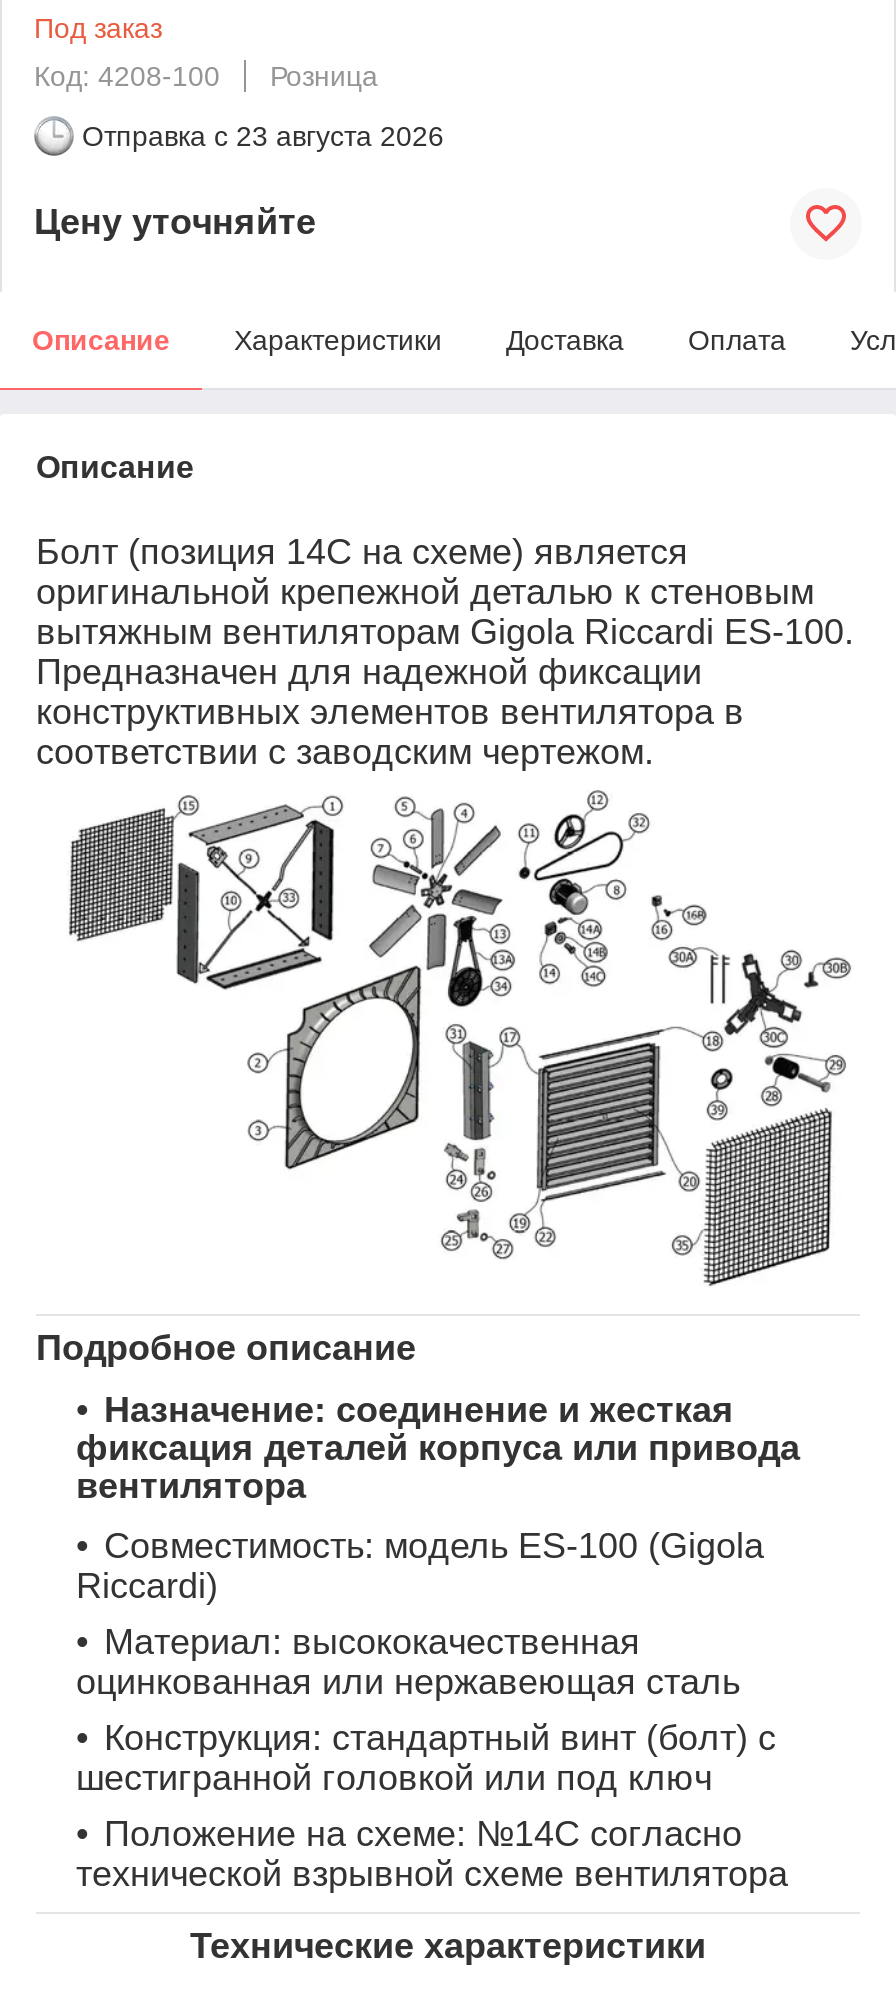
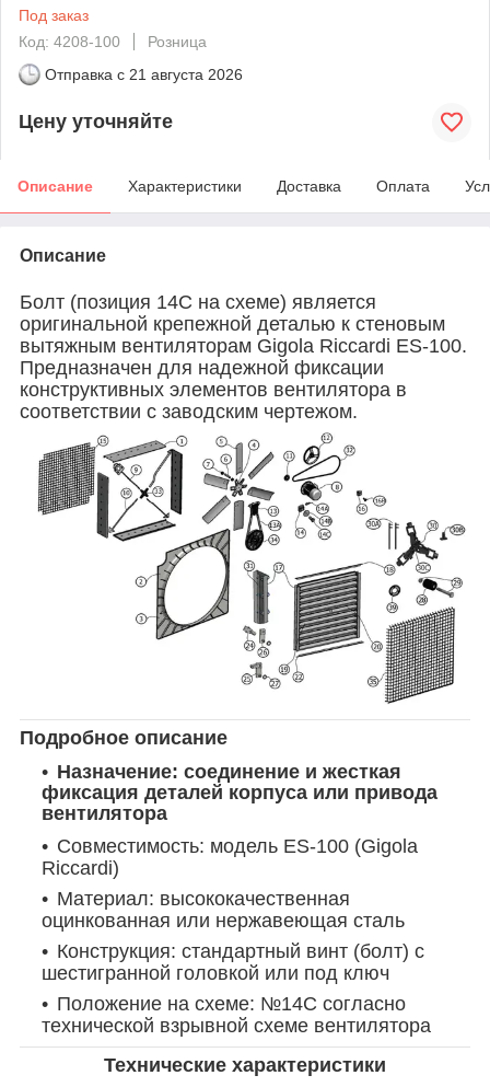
[82,120,444,152] Отправка с 23 августа 2026 -> [45,65,243,83] Отправка с 21 августа 2026

